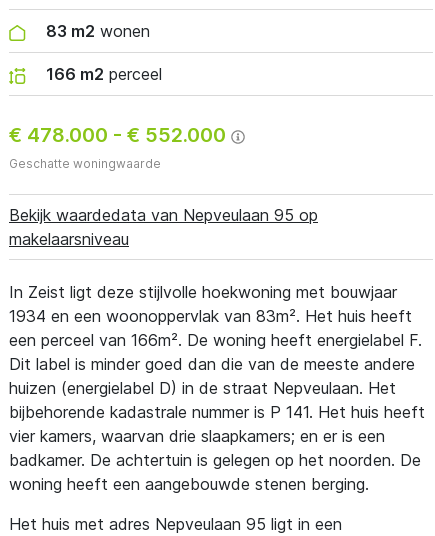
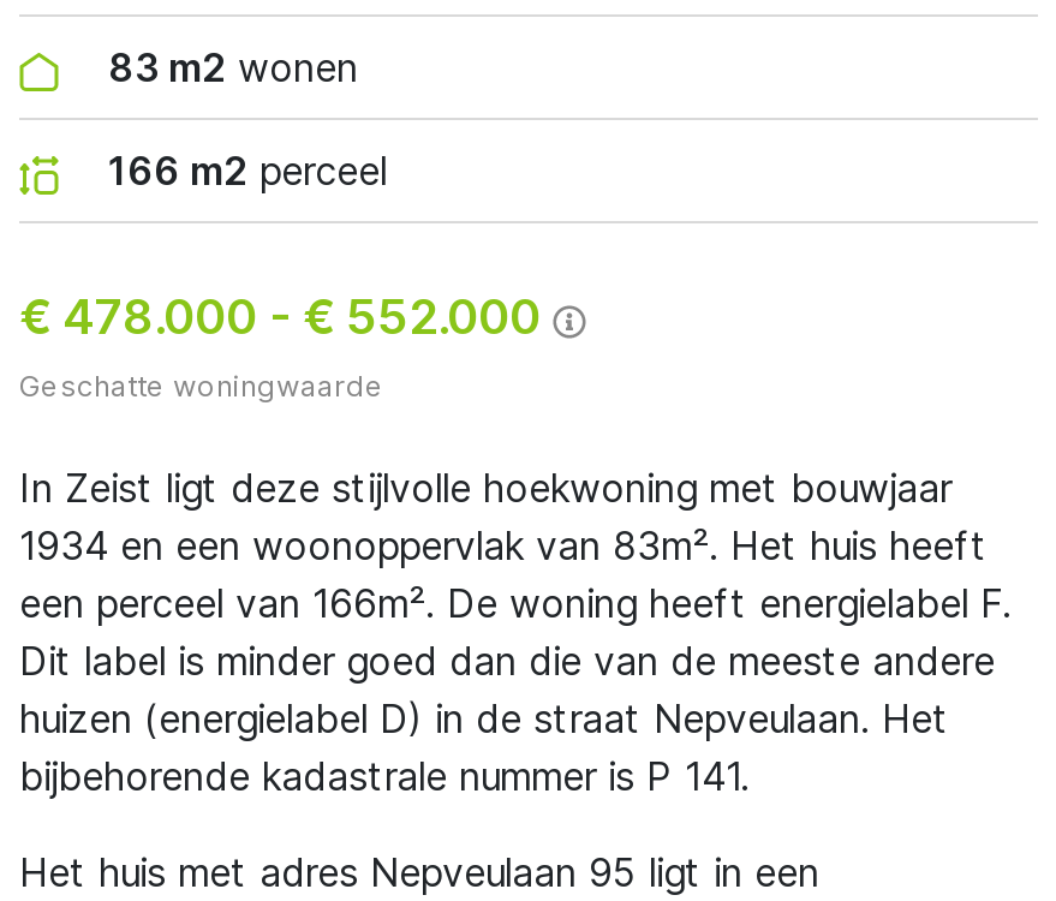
[9,205,318,249] Bekijk waardedata van Nepveulaan 95 op | makelaarsniveau -> none
[9,402,425,494] bijbehorende kadastrale nummer is P 141. Het huis heeft | vier kamers, waarvan drie slaapkamers; en er is een | badkamer. De achtertuin is gelegen op het noorden. De | woning heeft een aangebouwde stenen berging. -> [19,752,750,800] bijbehorende kadastrale nummer is P 141.

